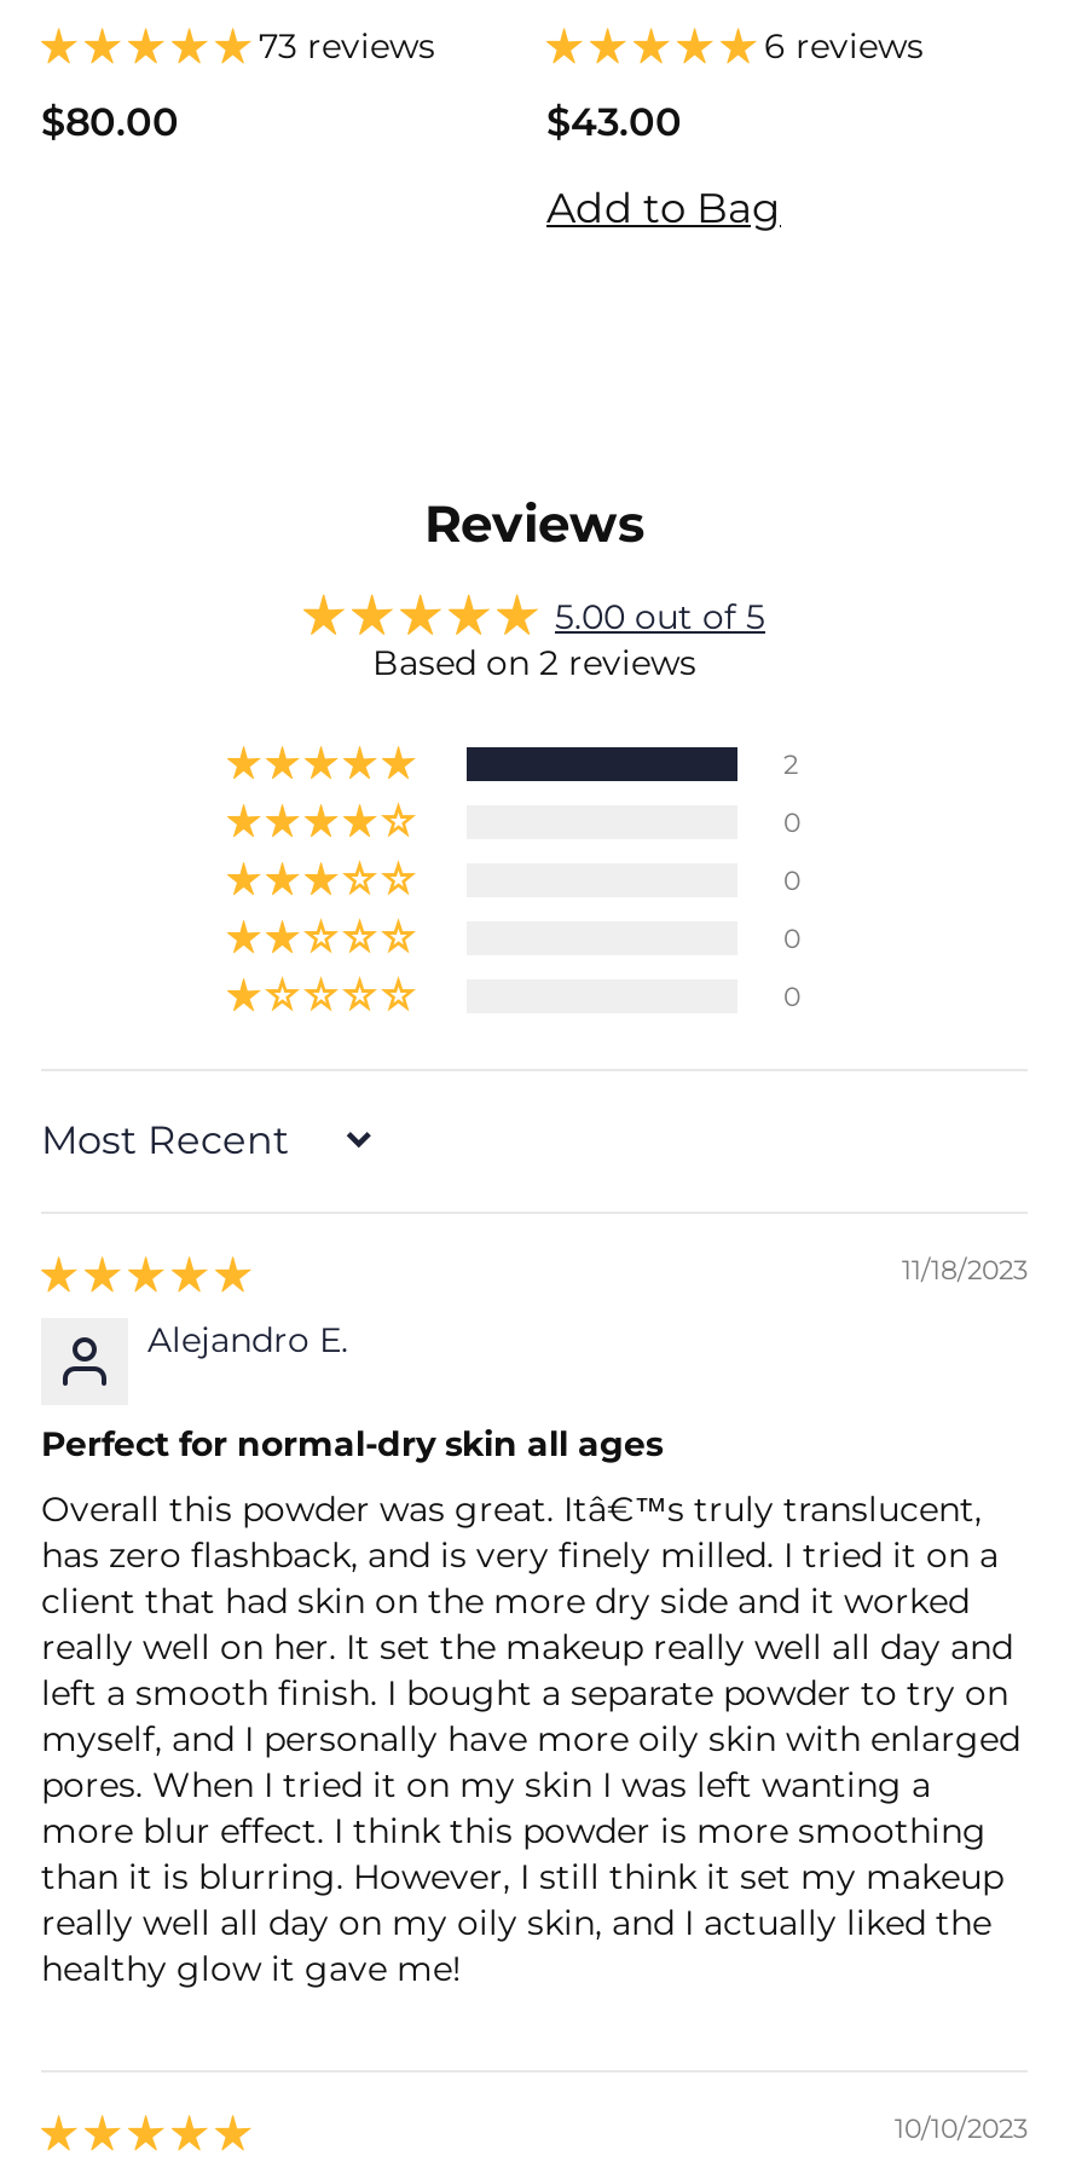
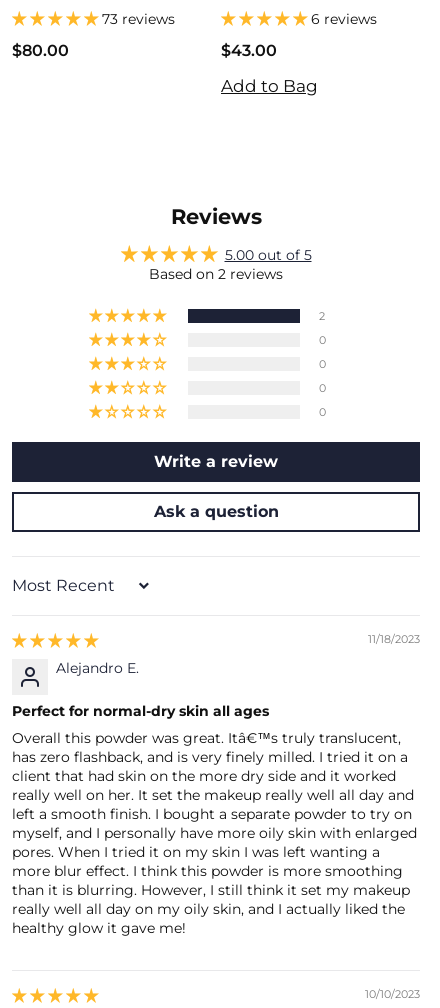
none -> [153,452,278,521] Write a review | Ask a question

